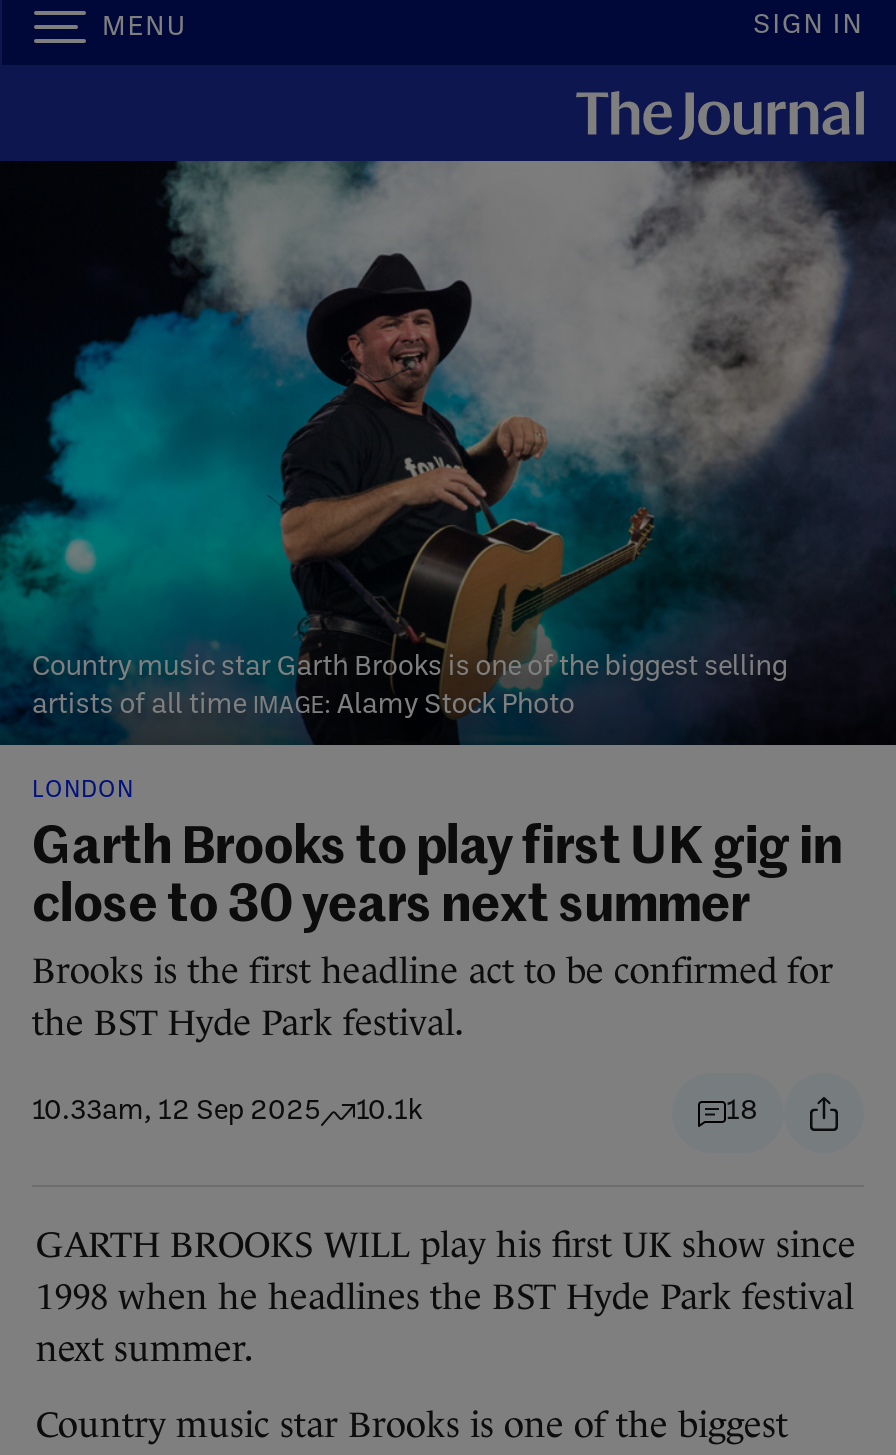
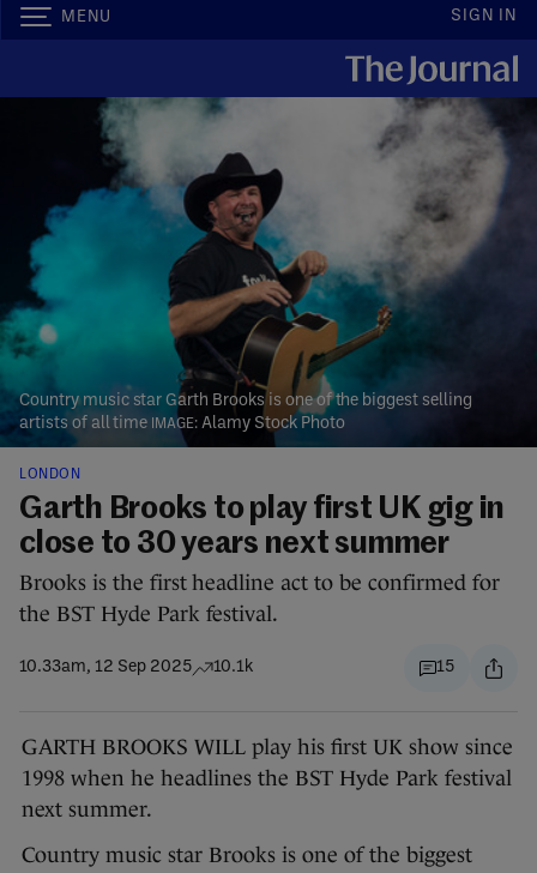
[726,1098,758,1128] 18 -> [436,659,454,677] 15

